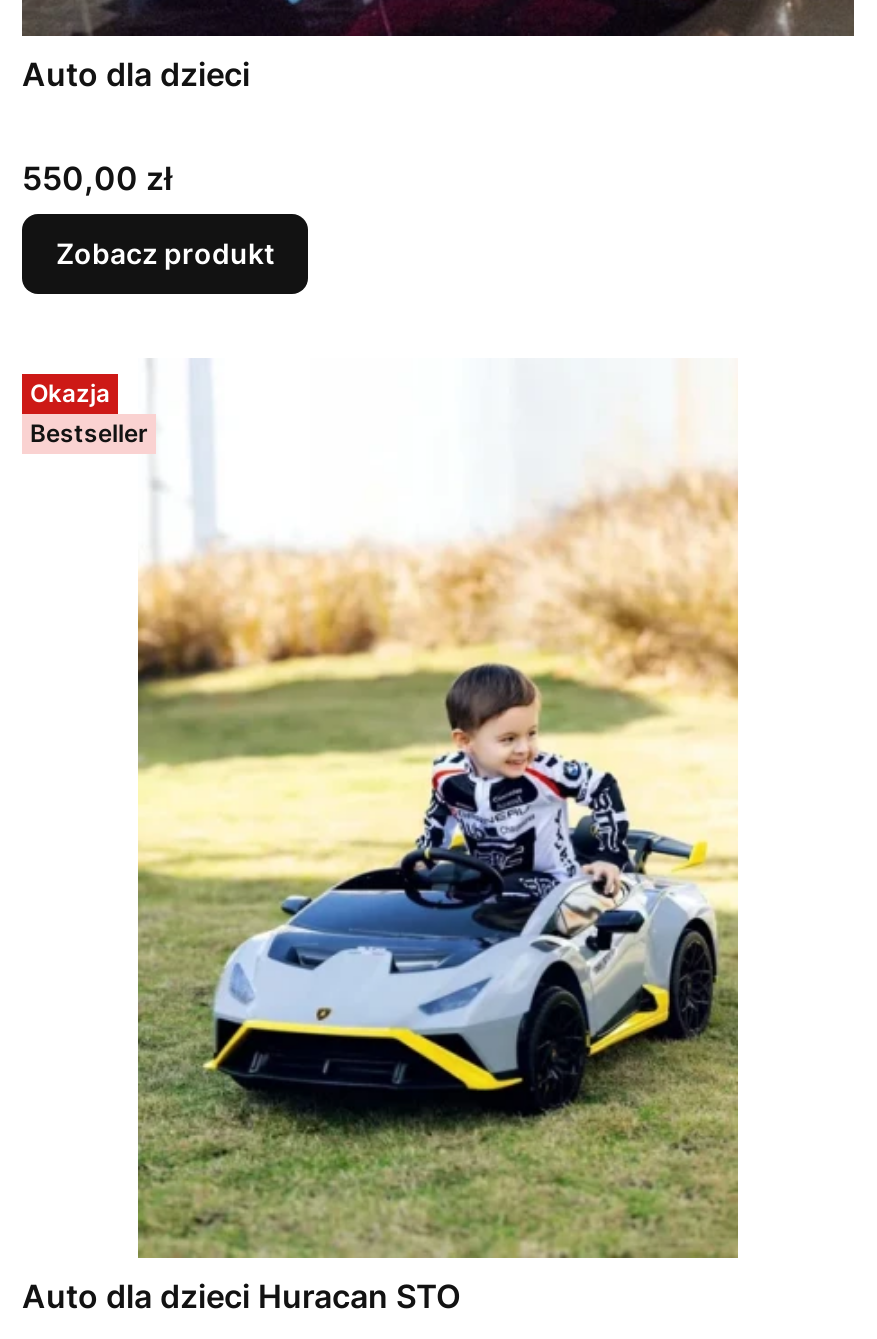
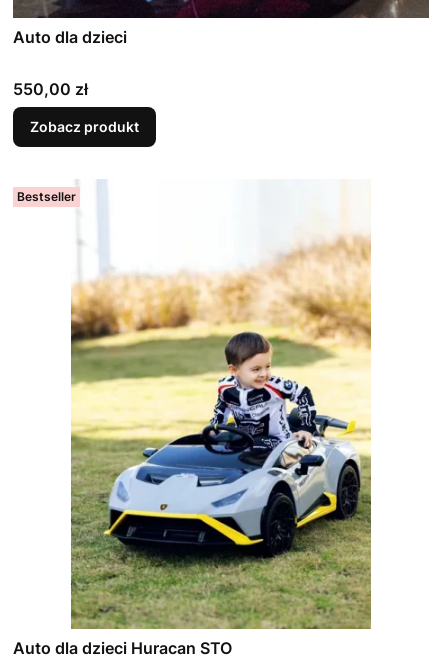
[30,379,110,409] Okazja -> none
moved [30,419,148,449] -> [17,189,76,204]: Bestseller

